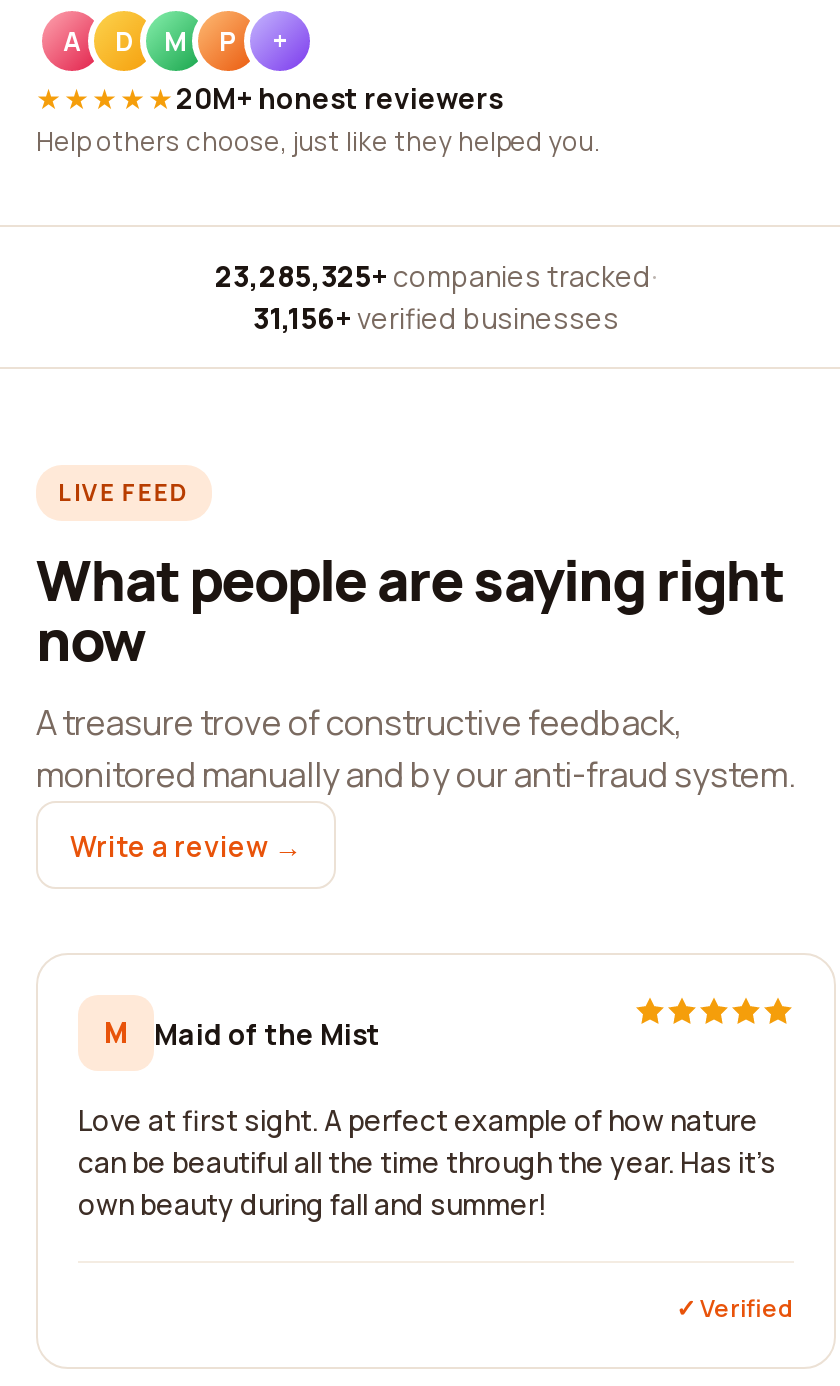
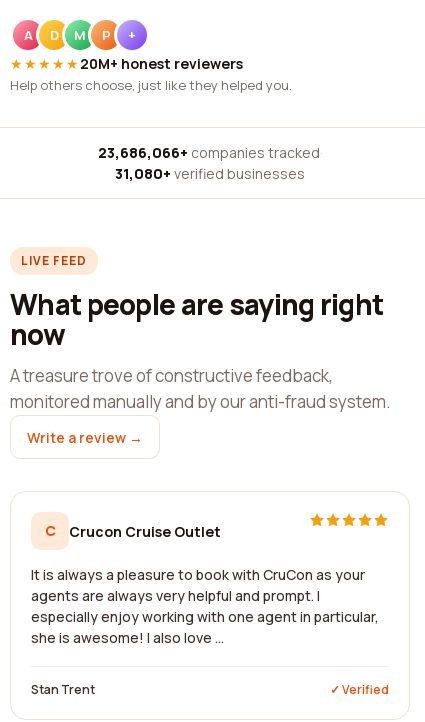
[215,257,657,295] 23,285,325+ companies tracked · -> [97,143,322,162] 23,686,066+ companies tracked ·
[253,299,619,337] 31,156+ verified businesses -> [115,164,305,183] 31,080+ verified businesses
[78,1013,776,1223] M | Maid of the Mist | Love at first sight. A perfect example of how nature | can be beautiful all the time through the year. Has it's | own beauty during fall and summer! -> [31,521,379,698] C | Crucon Cruise Outlet | It is always a pleasure to book with CruCon as your | agents are always very helpful and prompt. I | especially enjoy working with one agent in particular, | she is awesome! I also love ... | Stan Trent

